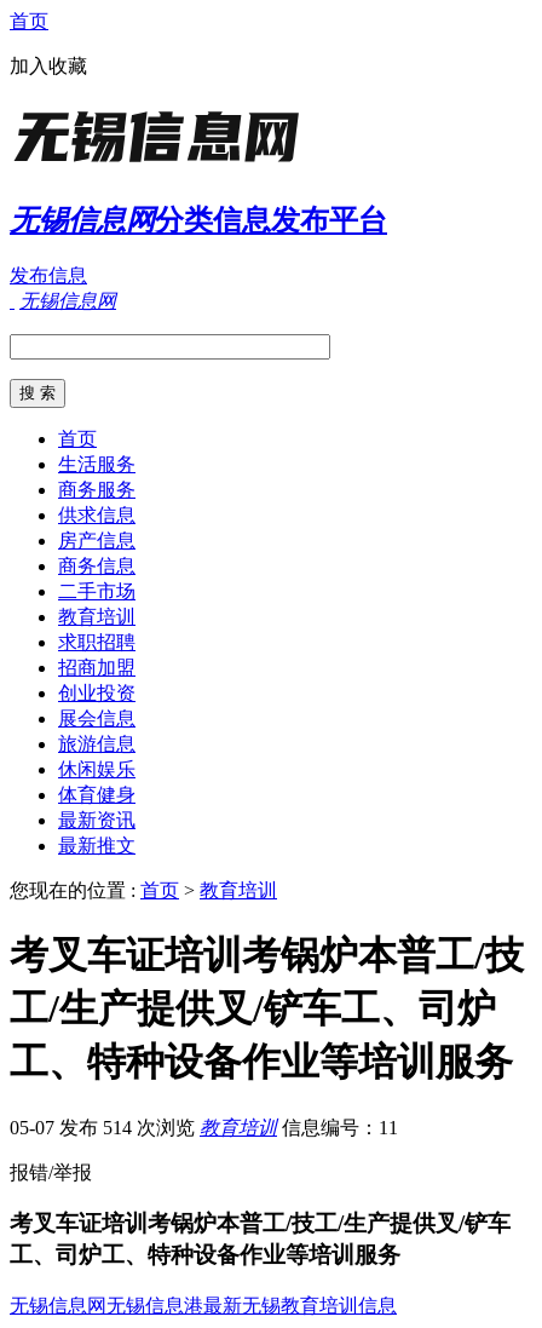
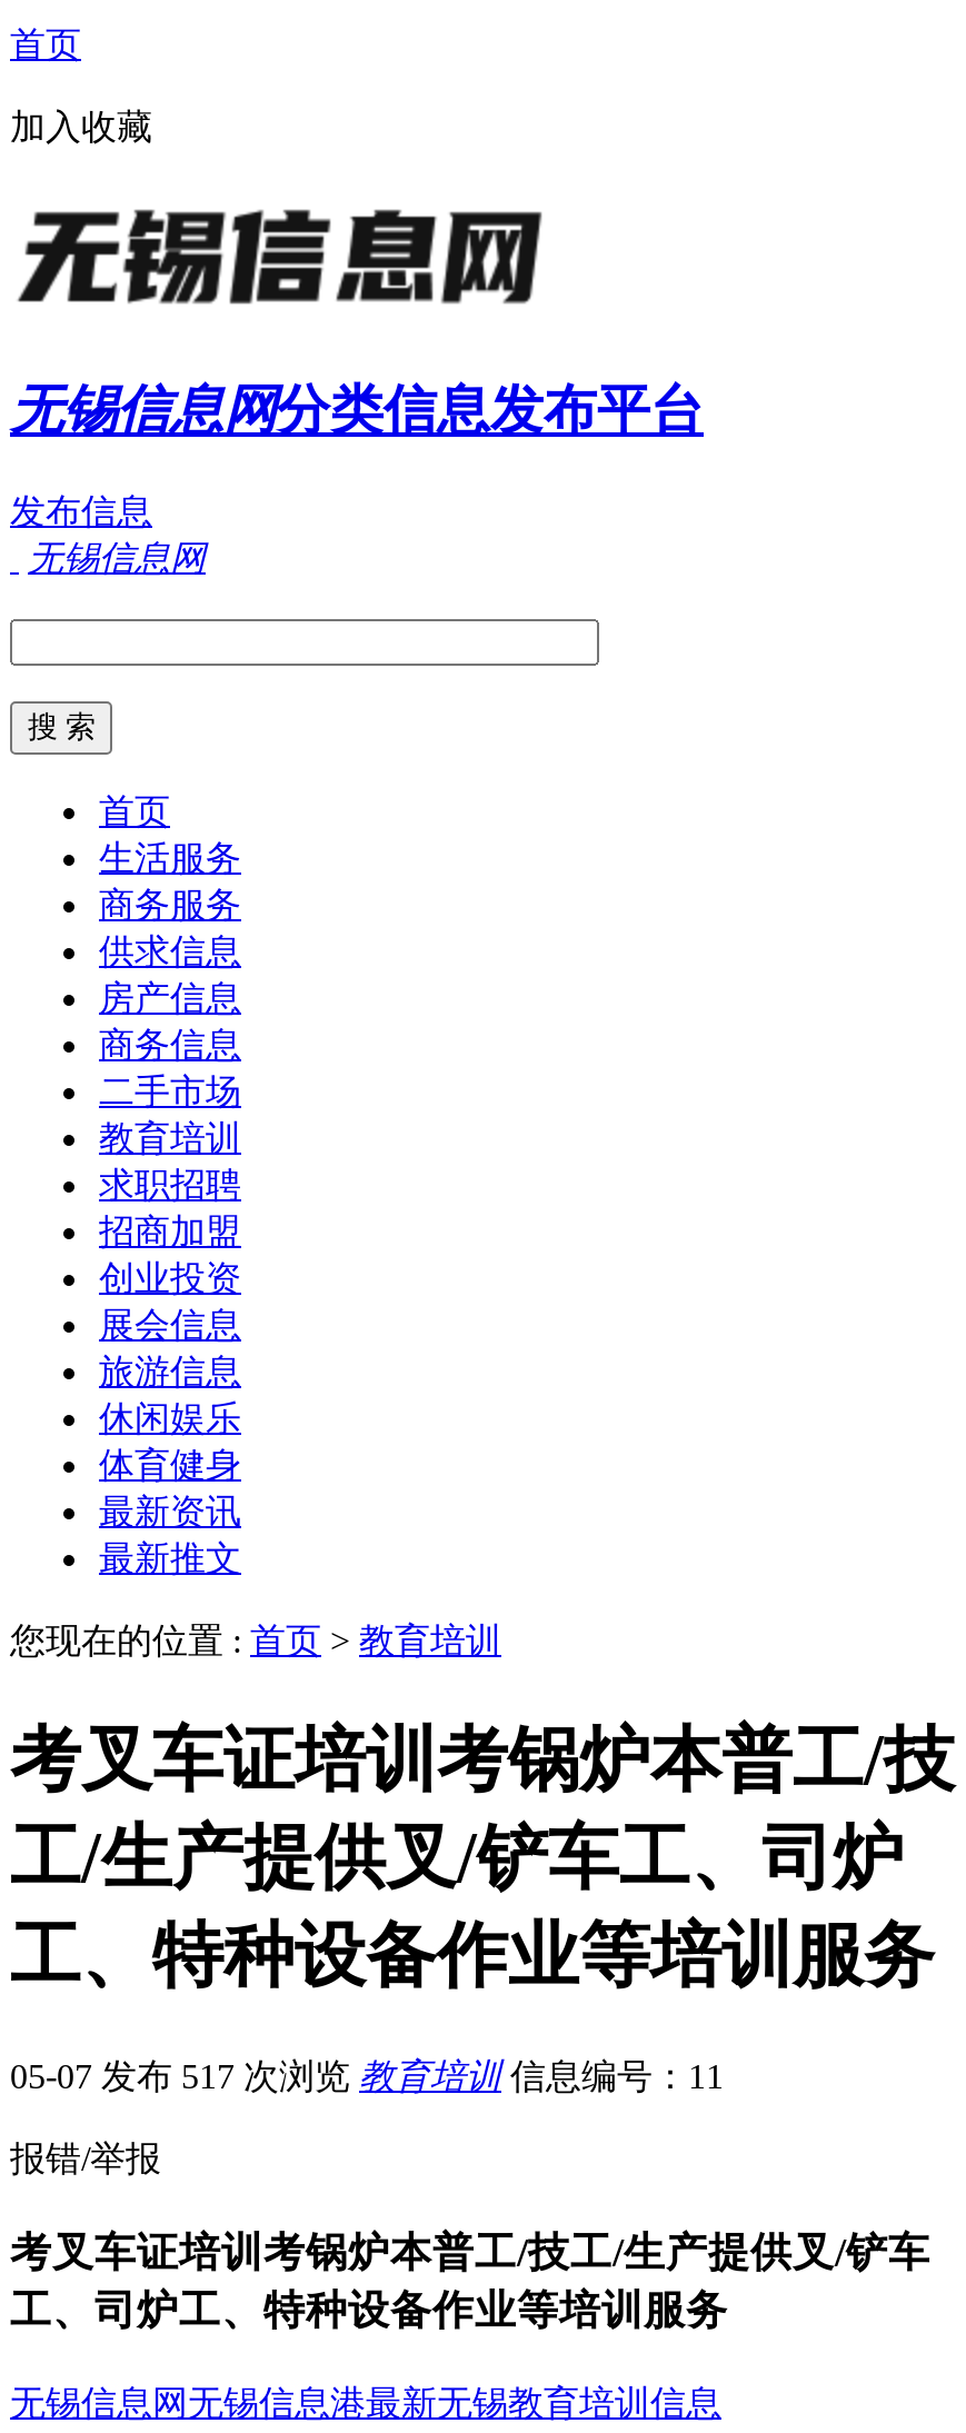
[10,1117,398,1138] 05-07 发布 514 次浏览 教育培训 信息编号：11 -> [10,2057,724,2094] 05-07 发布 517 次浏览 教育培训 信息编号：11

